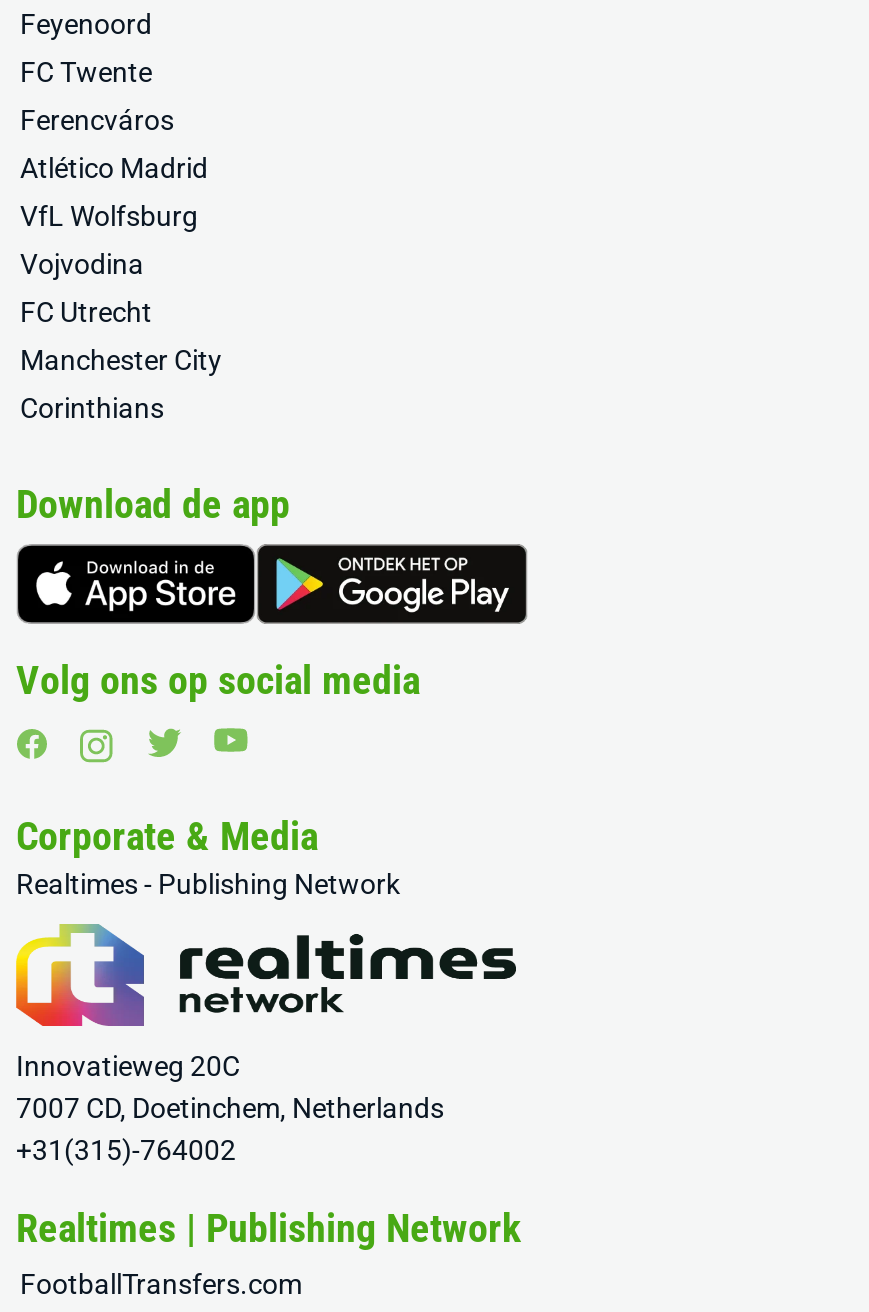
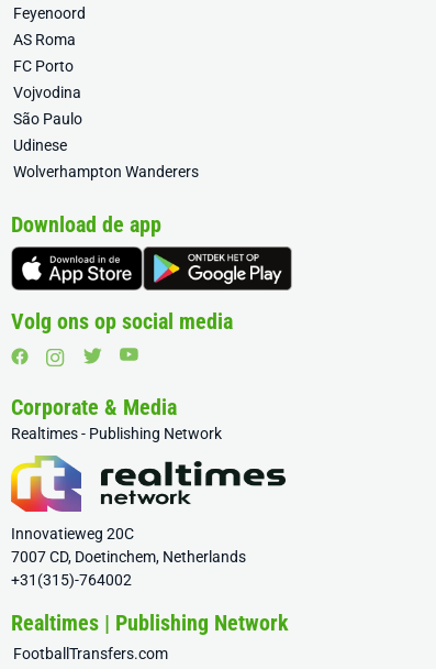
[20,57,208,233] FC Twente | Ferencváros | Atlético Madrid | VfL Wolfsburg -> [13,31,76,75] AS Roma | FC Porto
[20,297,152,329] FC Utrecht -> [13,110,82,128] São Paulo
[20,345,222,377] Manchester City -> [13,137,67,154] Udinese
[20,393,164,425] Corinthians -> [13,163,199,181] Wolverhampton Wanderers

